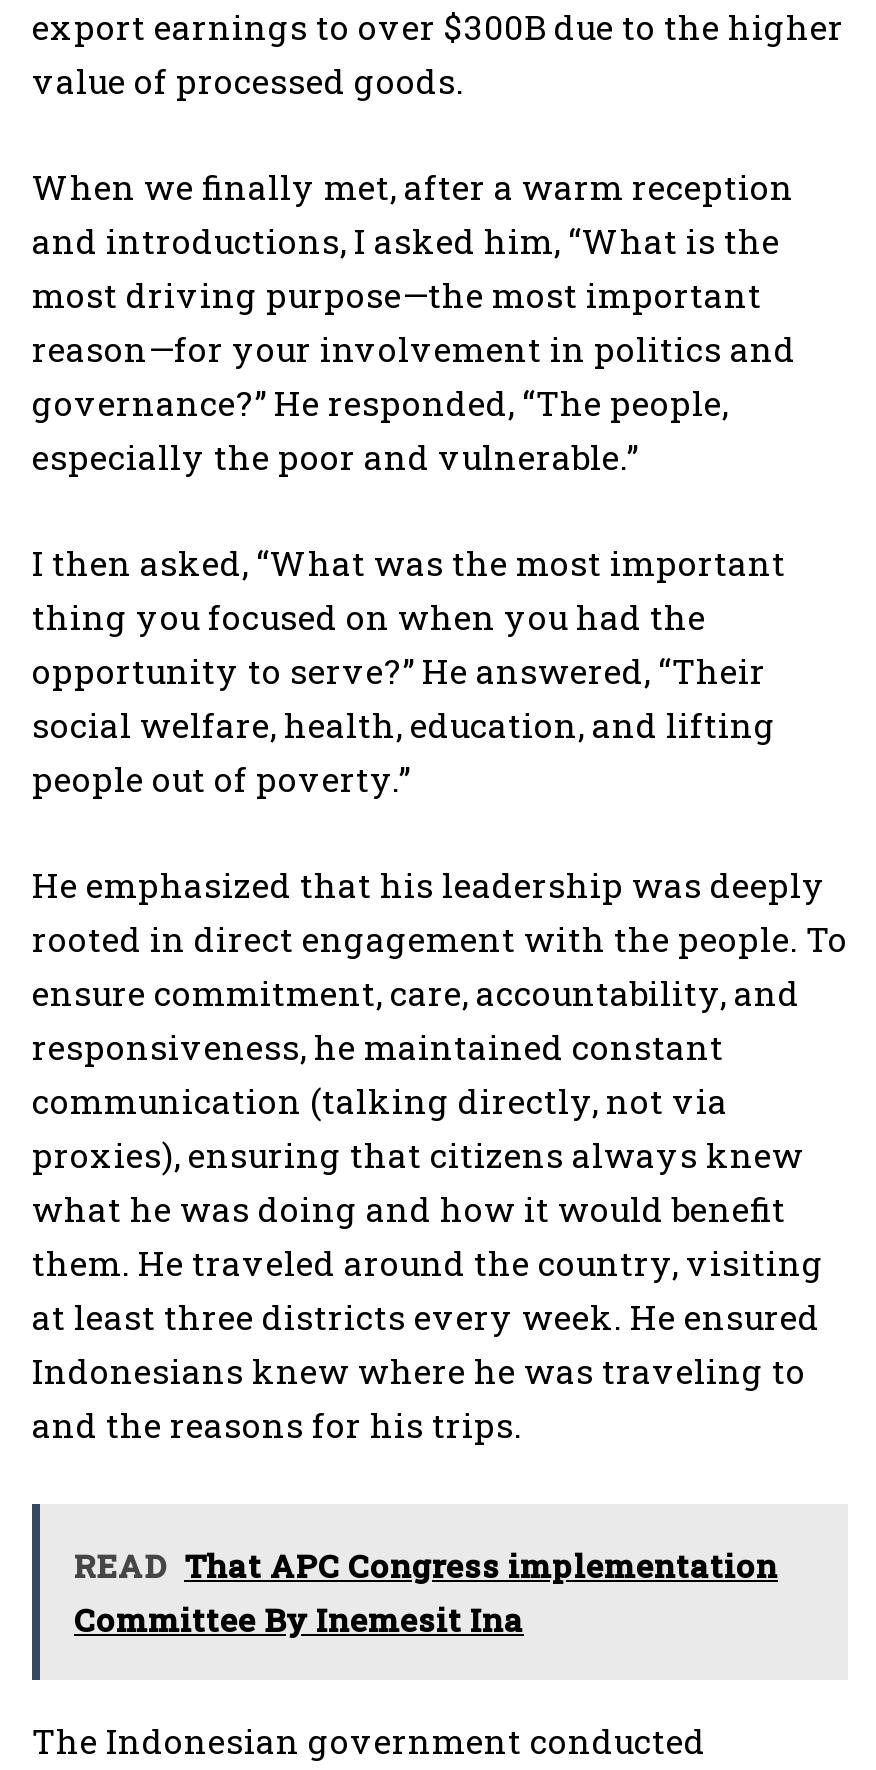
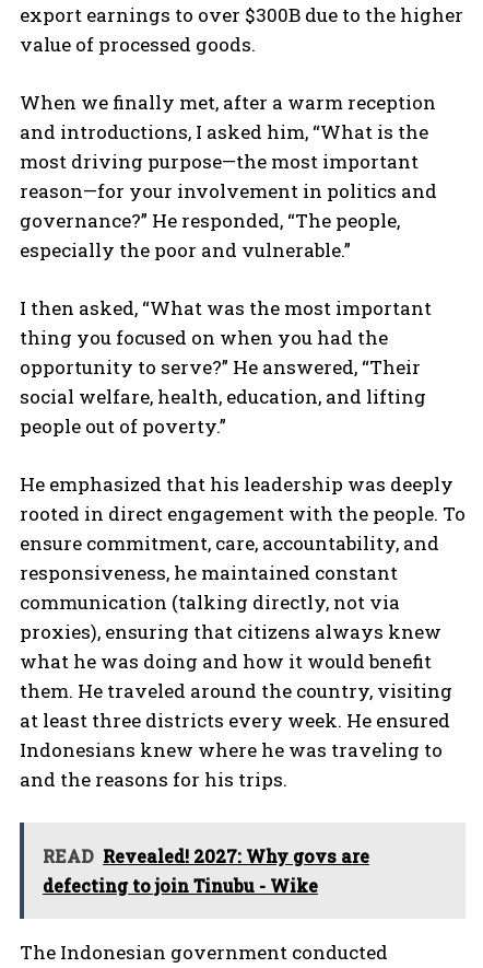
[74,1545,778,1641] READ That APC Congress implementation | Committee By Inemesit Ina -> [43,845,369,897] READ Revealed! 2027: Why govs are | defecting to join Tinubu - Wike

